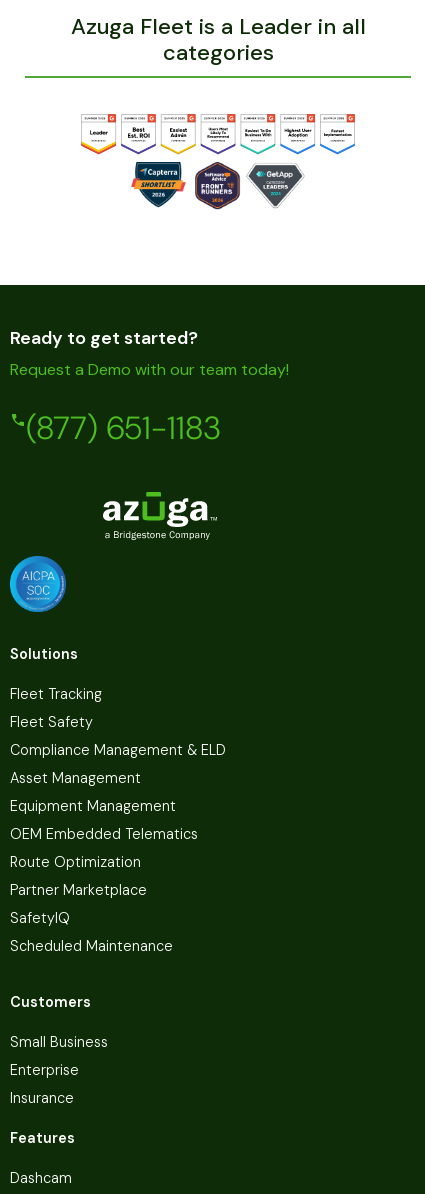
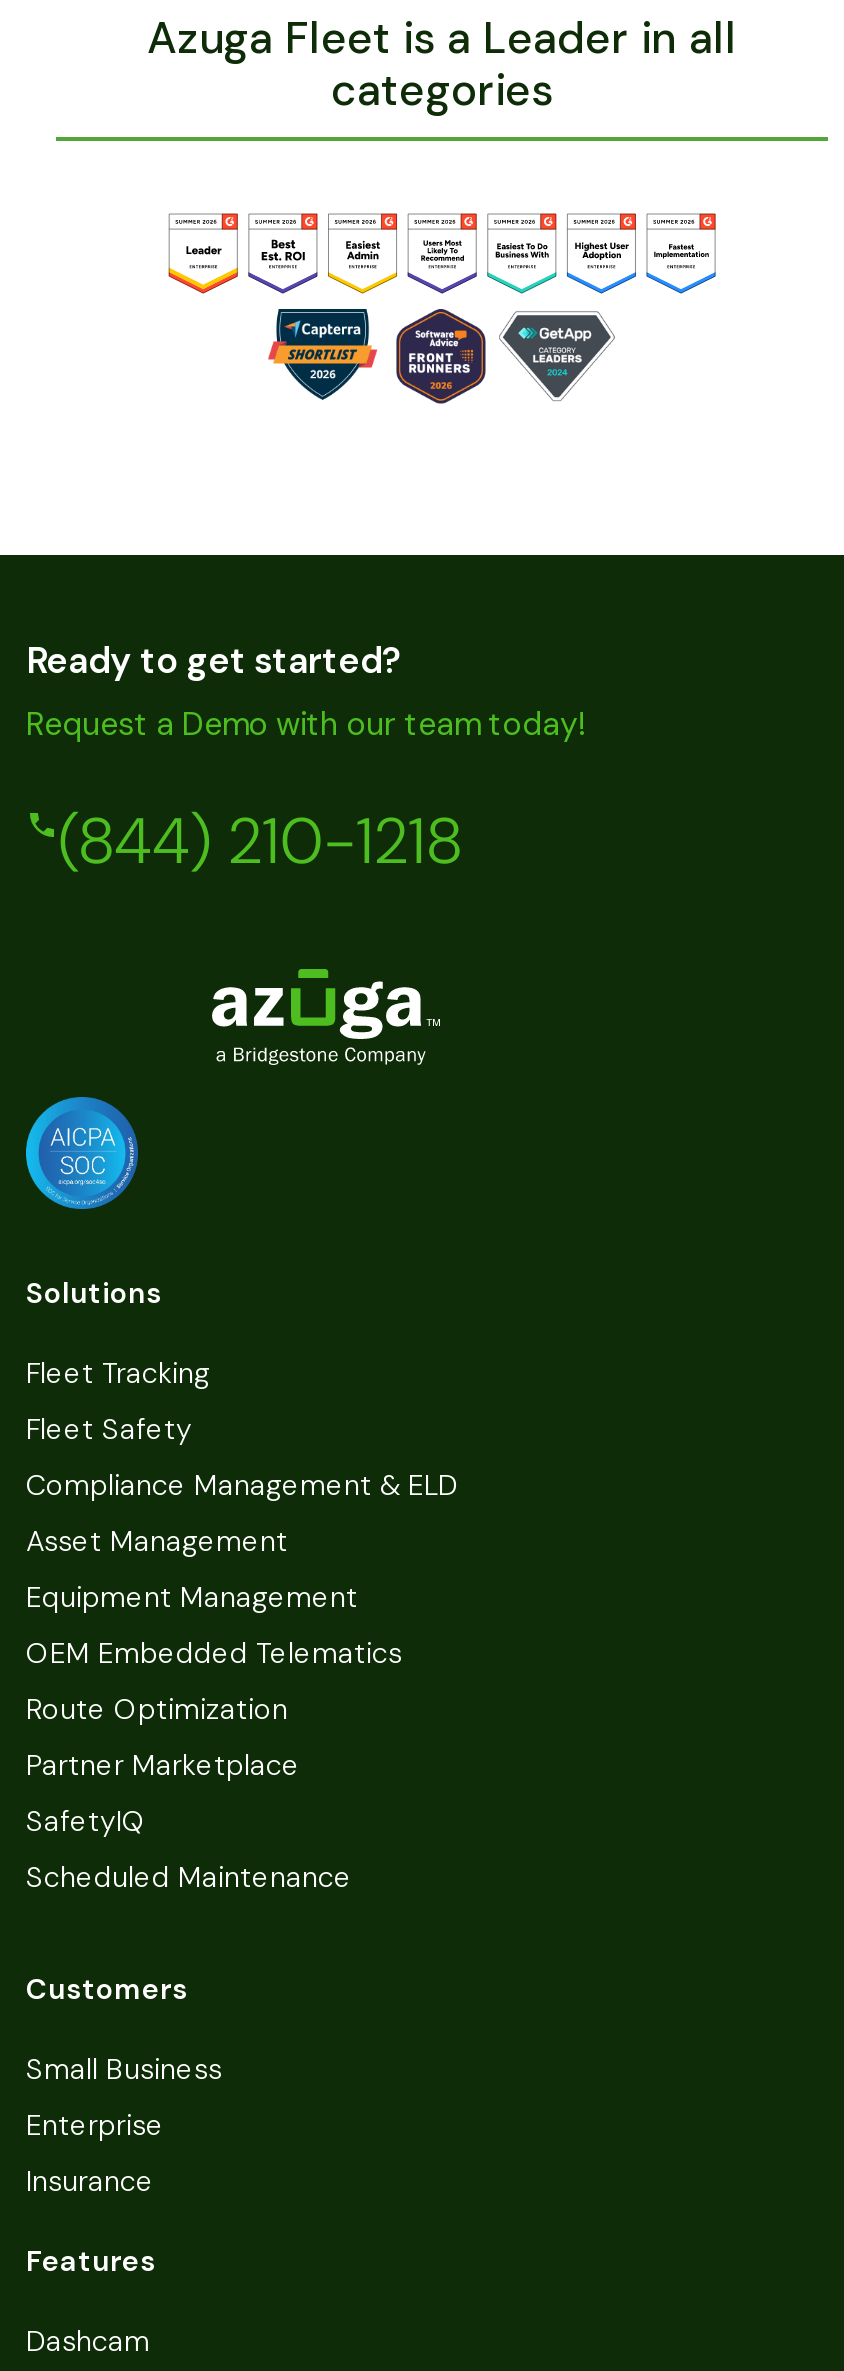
[26,407,221,449] (877) 651-1183 -> [58,798,462,882] (844) 210-1218

